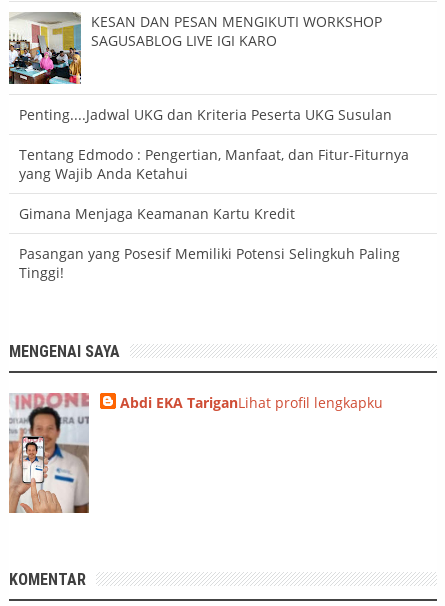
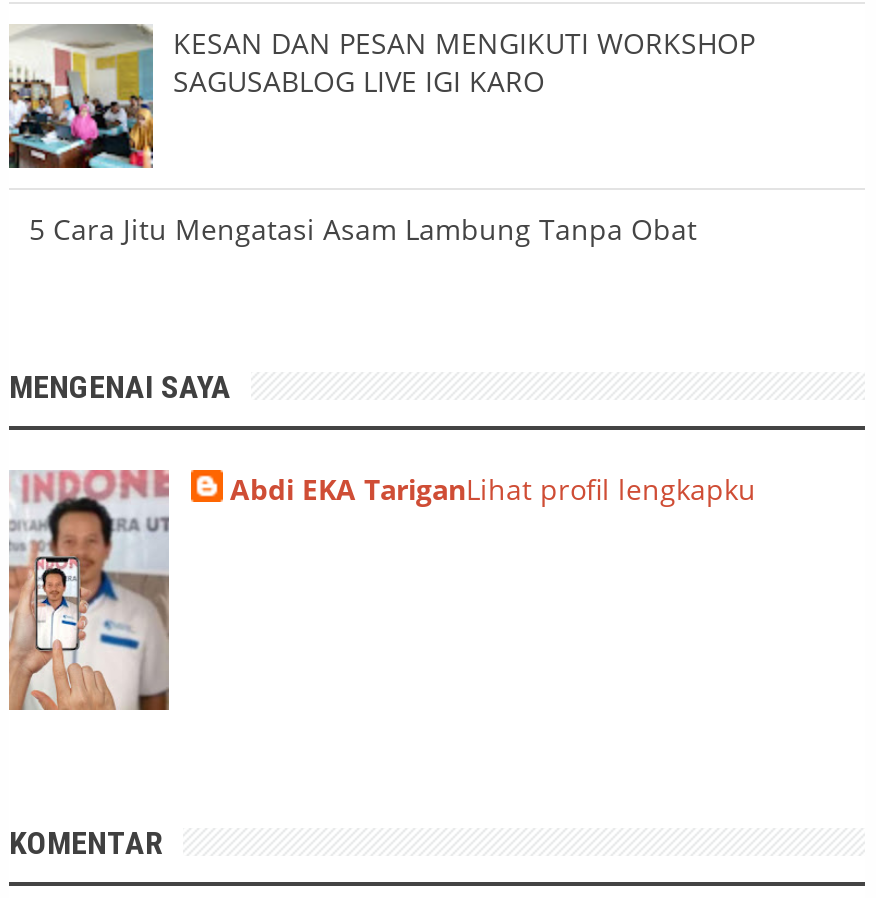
[19,105,409,282] Penting....Jadwal UKG dan Kriteria Peserta UKG Susulan | Tentang Edmodo : Pengertian, Manfaat, dan Fitur-Fiturnya | yang Wajib Anda Ketahui | Gimana Menjaga Keamanan Kartu Kredit | Pasangan yang Posesif Memiliki Potensi Selingkuh Paling | Tinggi! -> [29,210,697,248] 5 Cara Jitu Mengatasi Asam Lambung Tanpa Obat

